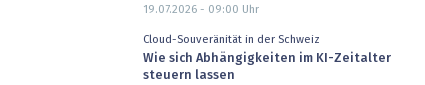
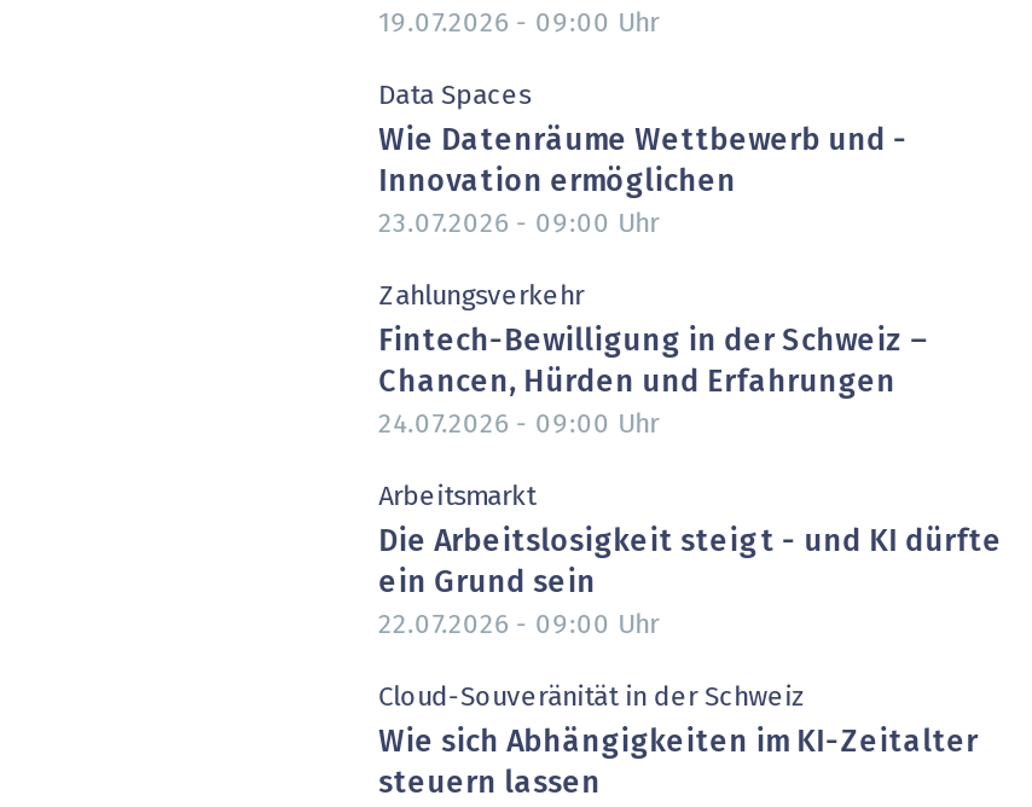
none -> [378,82,1002,638] Data Spaces | Wie Datenräume Wettbewerb und | Innovation ermöglichen | 23.07.2026 - 09:00 Uhr | Zahlungsverkehr | Fintech-Bewilligung in der Schweiz – | Chancen, Hürden und Erfahrungen | 24.07.2026 - 09:00 Uhr | Arbeitsmarkt | Die Arbeitslosigkeit steigt - und KI dürfte | ein Grund sein | 22.07.2026 - 09:00 Uhr

